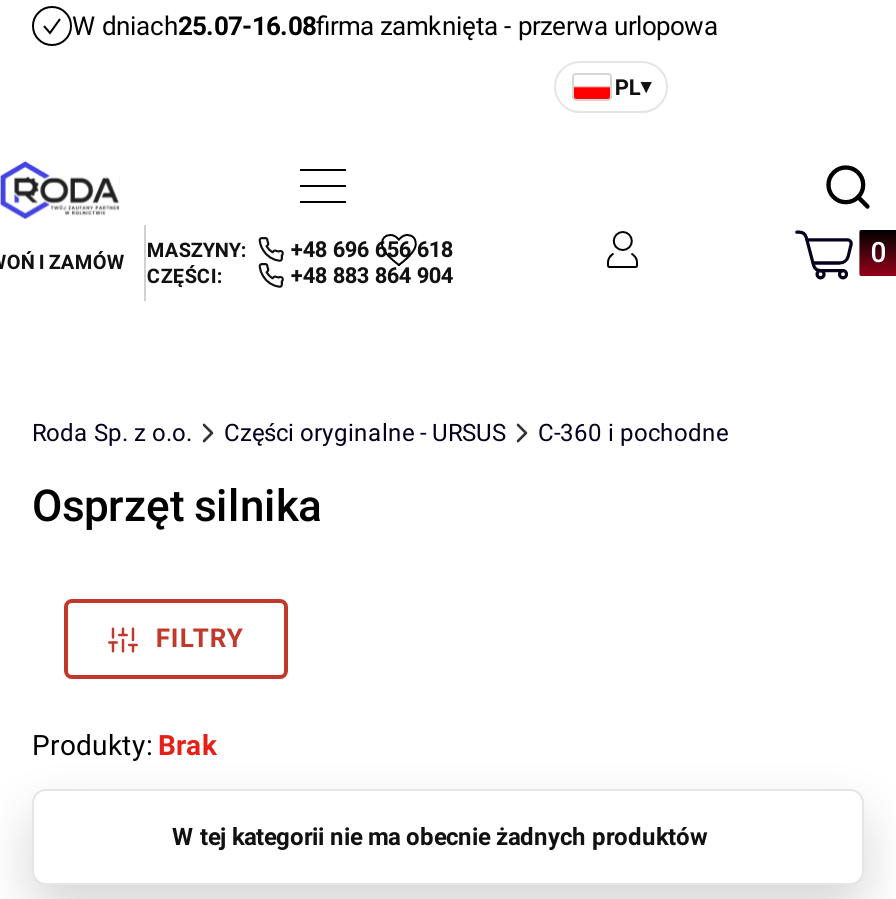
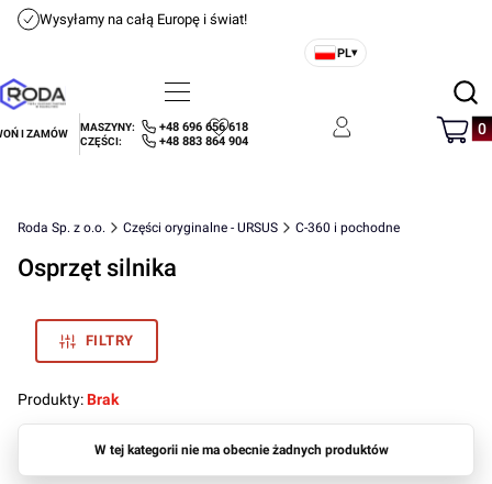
[72,11,718,41] W dniach25.07-16.08firma zamknięta - przerwa urlopowa -> [40,11,247,28] Wysyłamy na całą Europę i świat!

